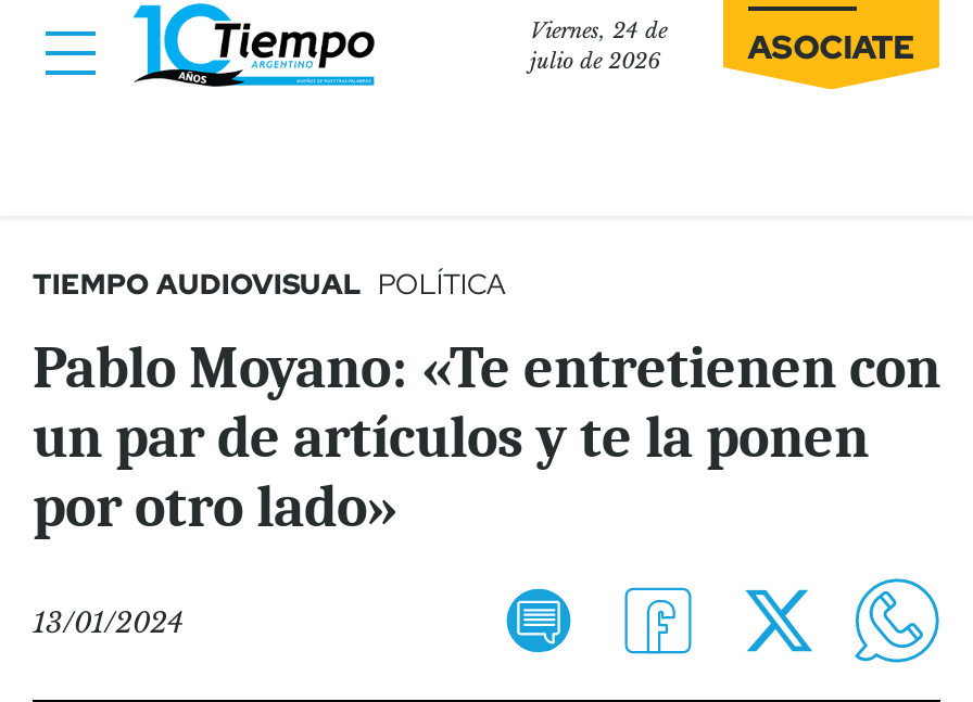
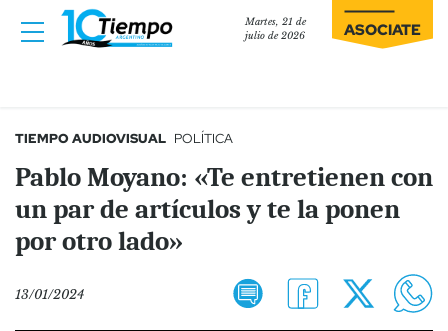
[530,18,667,44] Viernes, 24 de -> [245,16,306,28] Martes, 21 de

